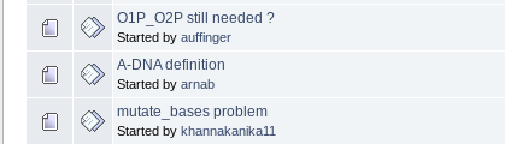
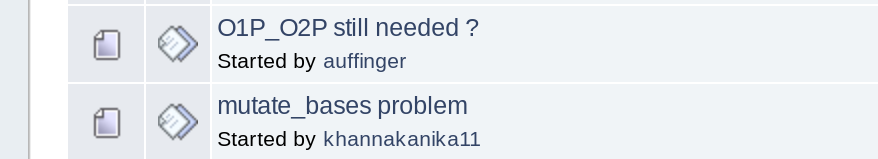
[116,56,225,91] A-DNA definition | Started by arnab -> none

